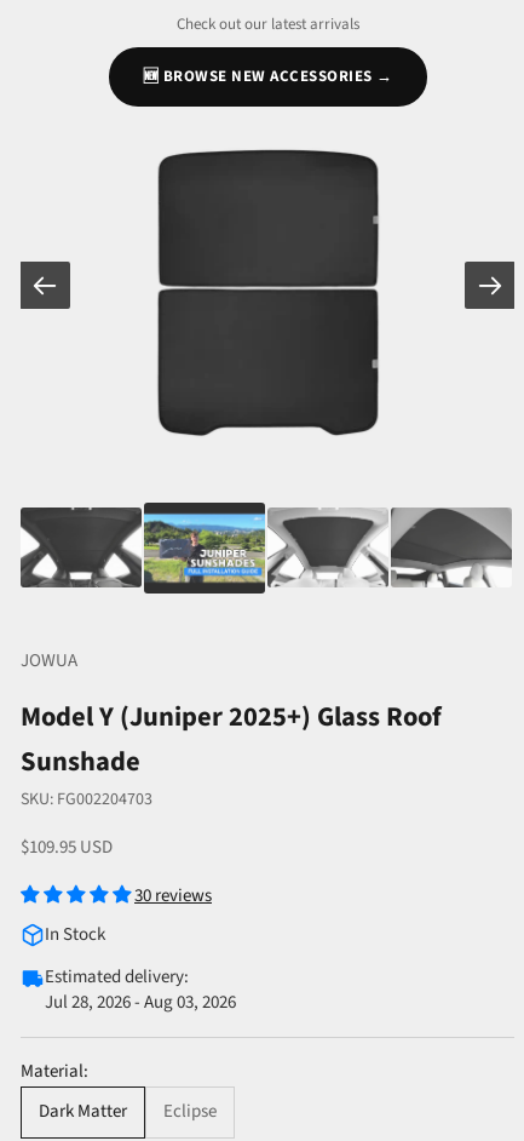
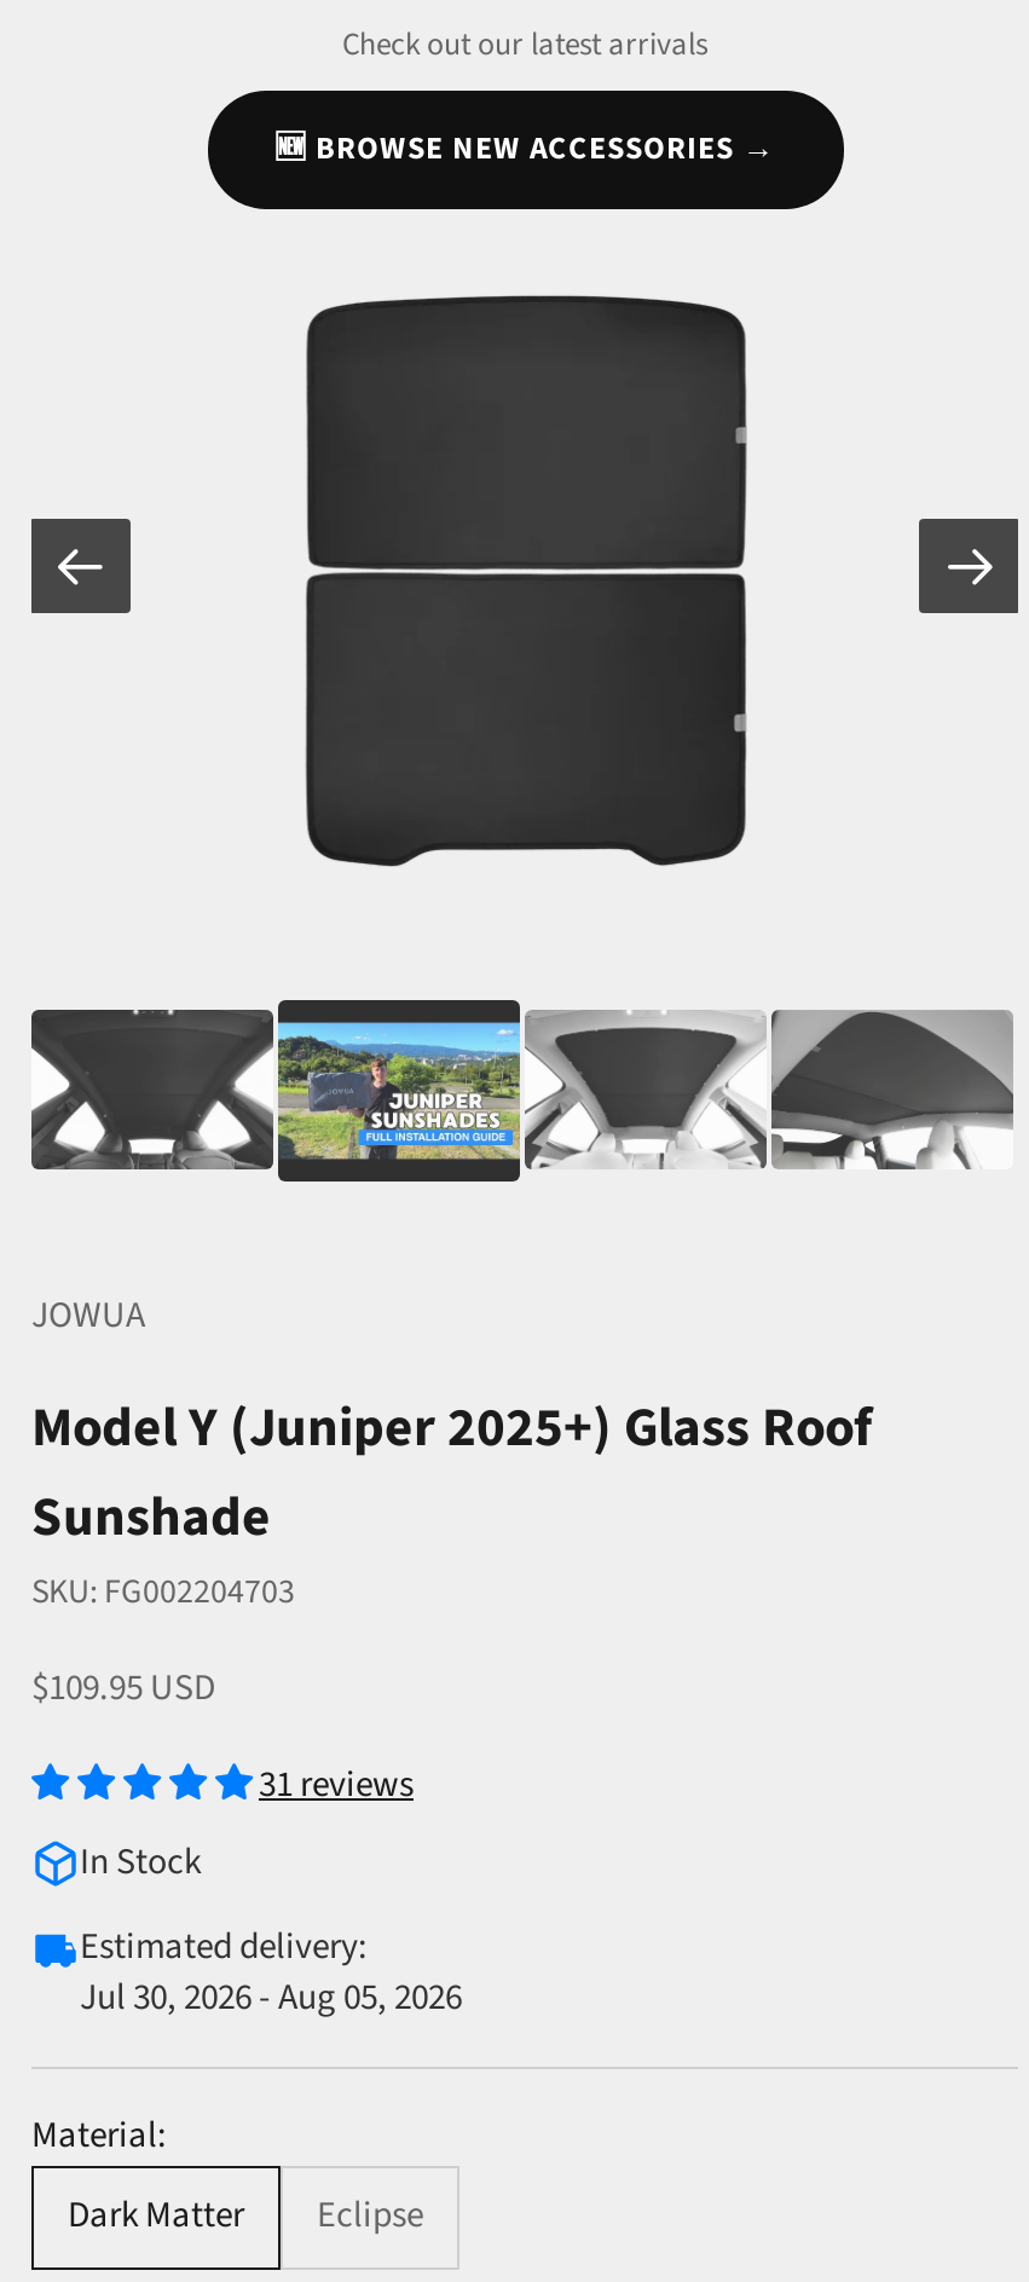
[134,883,212,908] 30 reviews -> [259,1760,414,1810] 31 reviews
[45,990,236,1015] Jul 28, 2026 - Aug 03, 2026 -> [80,1972,462,2023] Jul 30, 2026 - Aug 05, 2026

